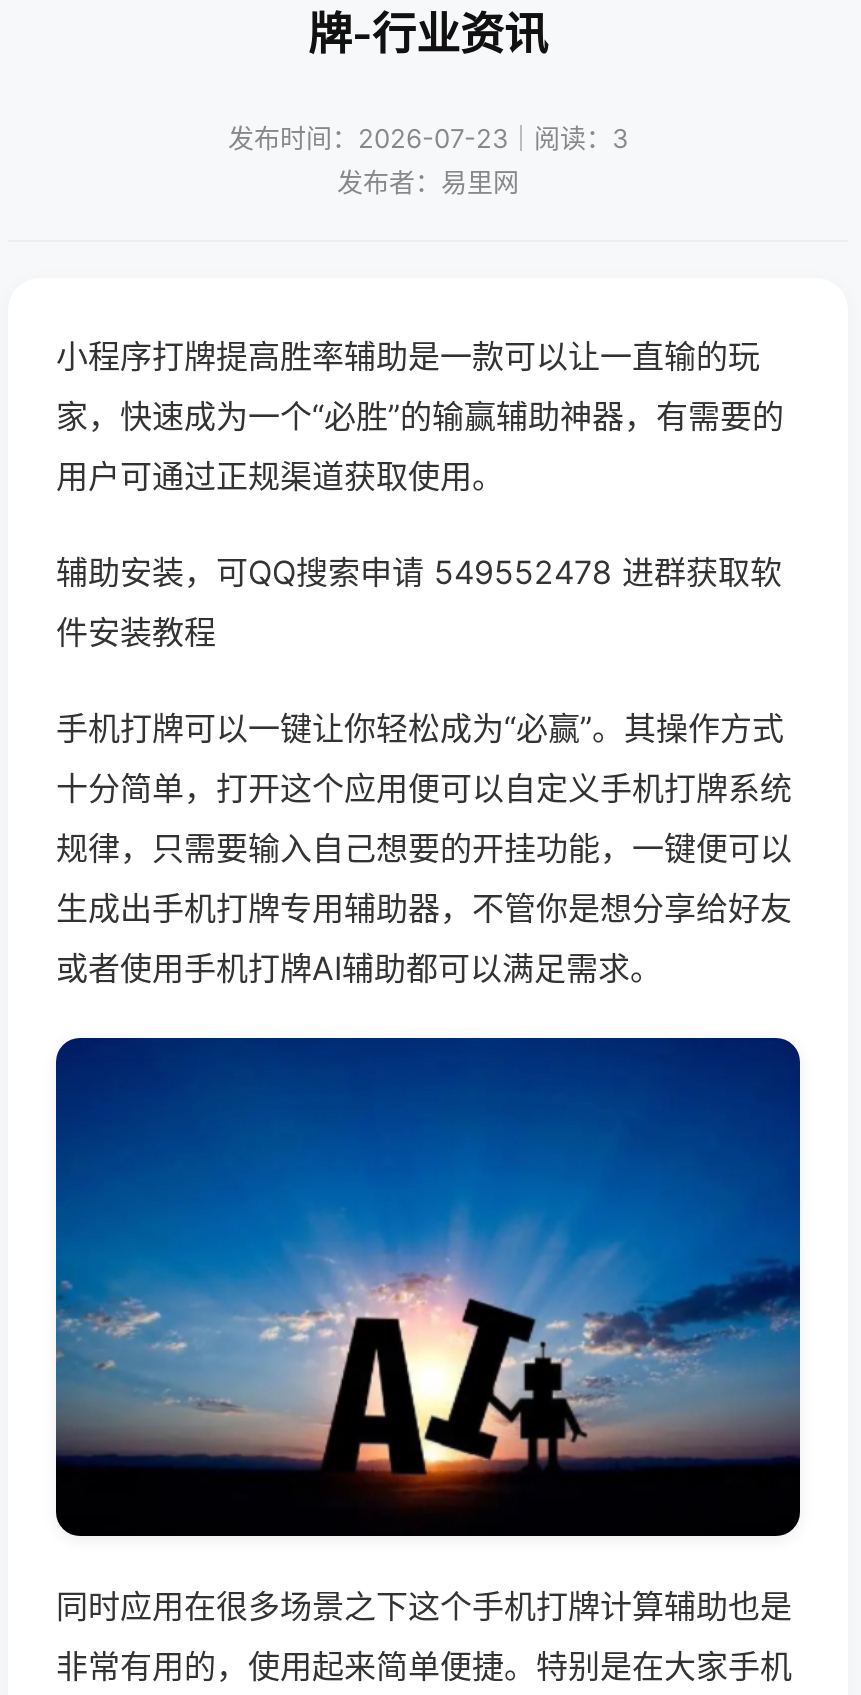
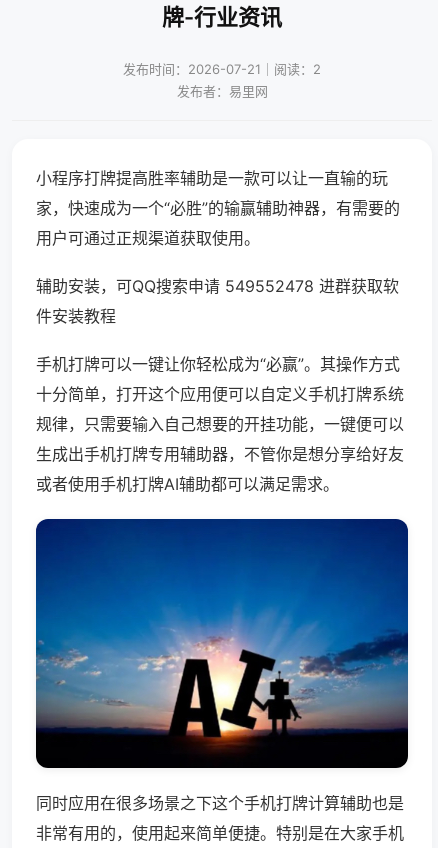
[228,122,628,154] 发布时间：2026-07-23｜阅读：3 -> [123,61,321,77] 发布时间：2026-07-21｜阅读：2

